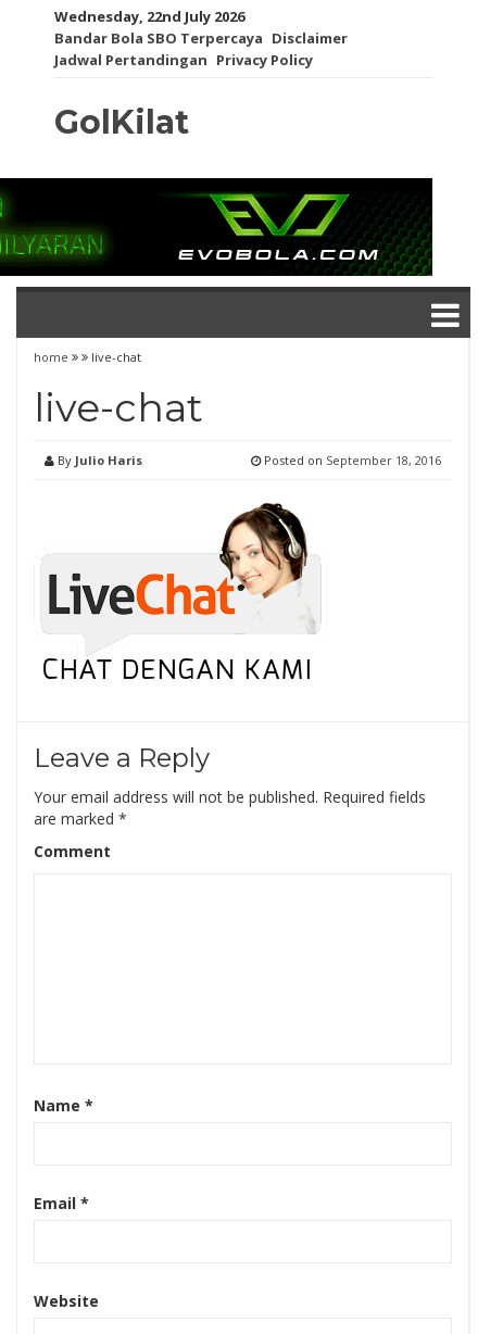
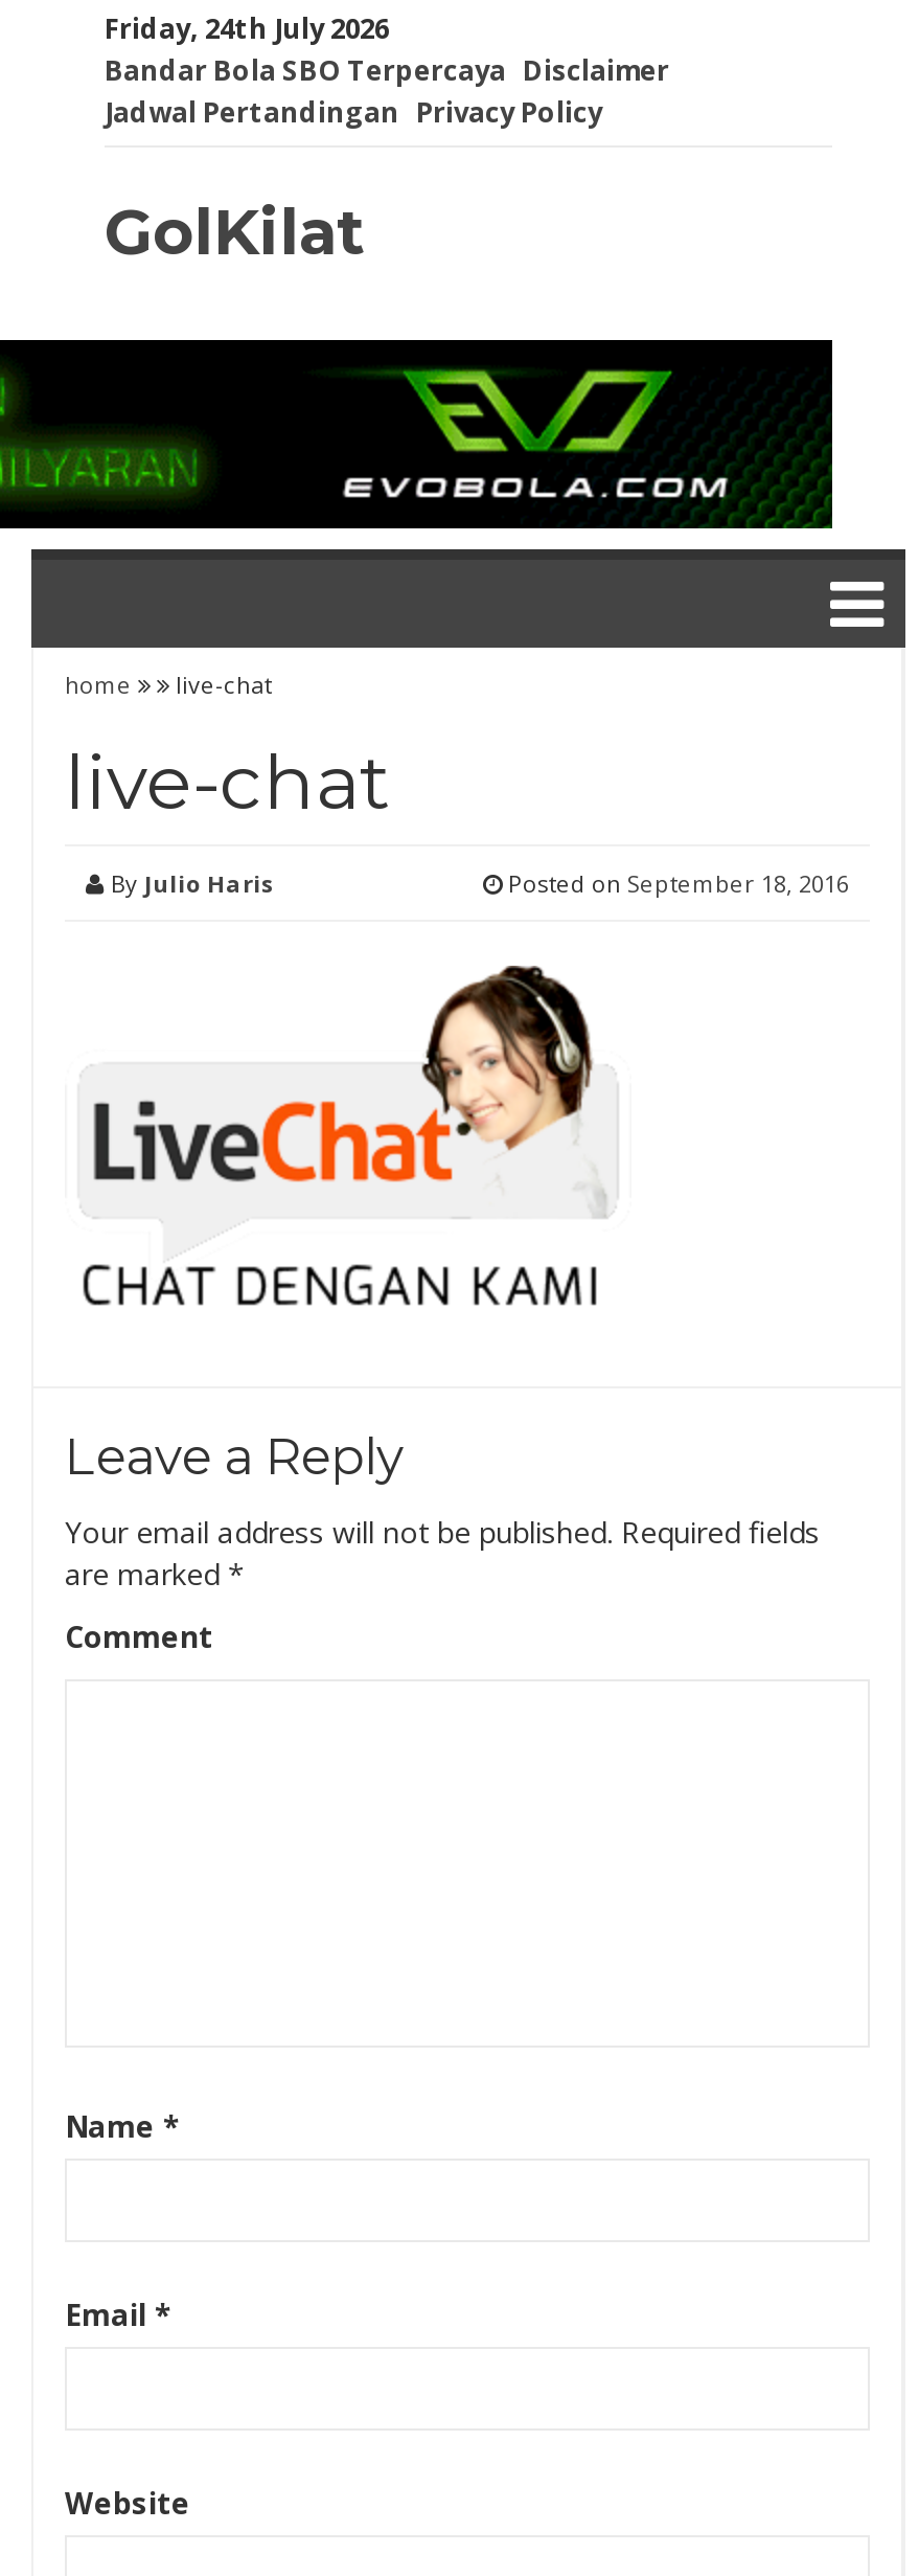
[54,7,244,26] Wednesday, 22nd July 2026 -> [105,9,389,47] Friday, 24th July 2026

